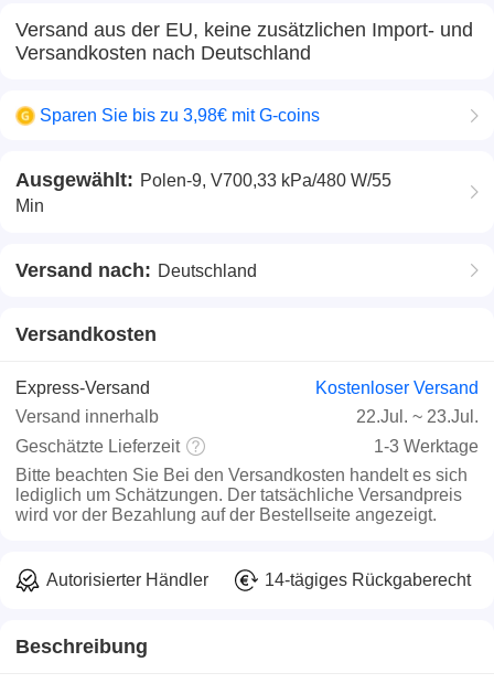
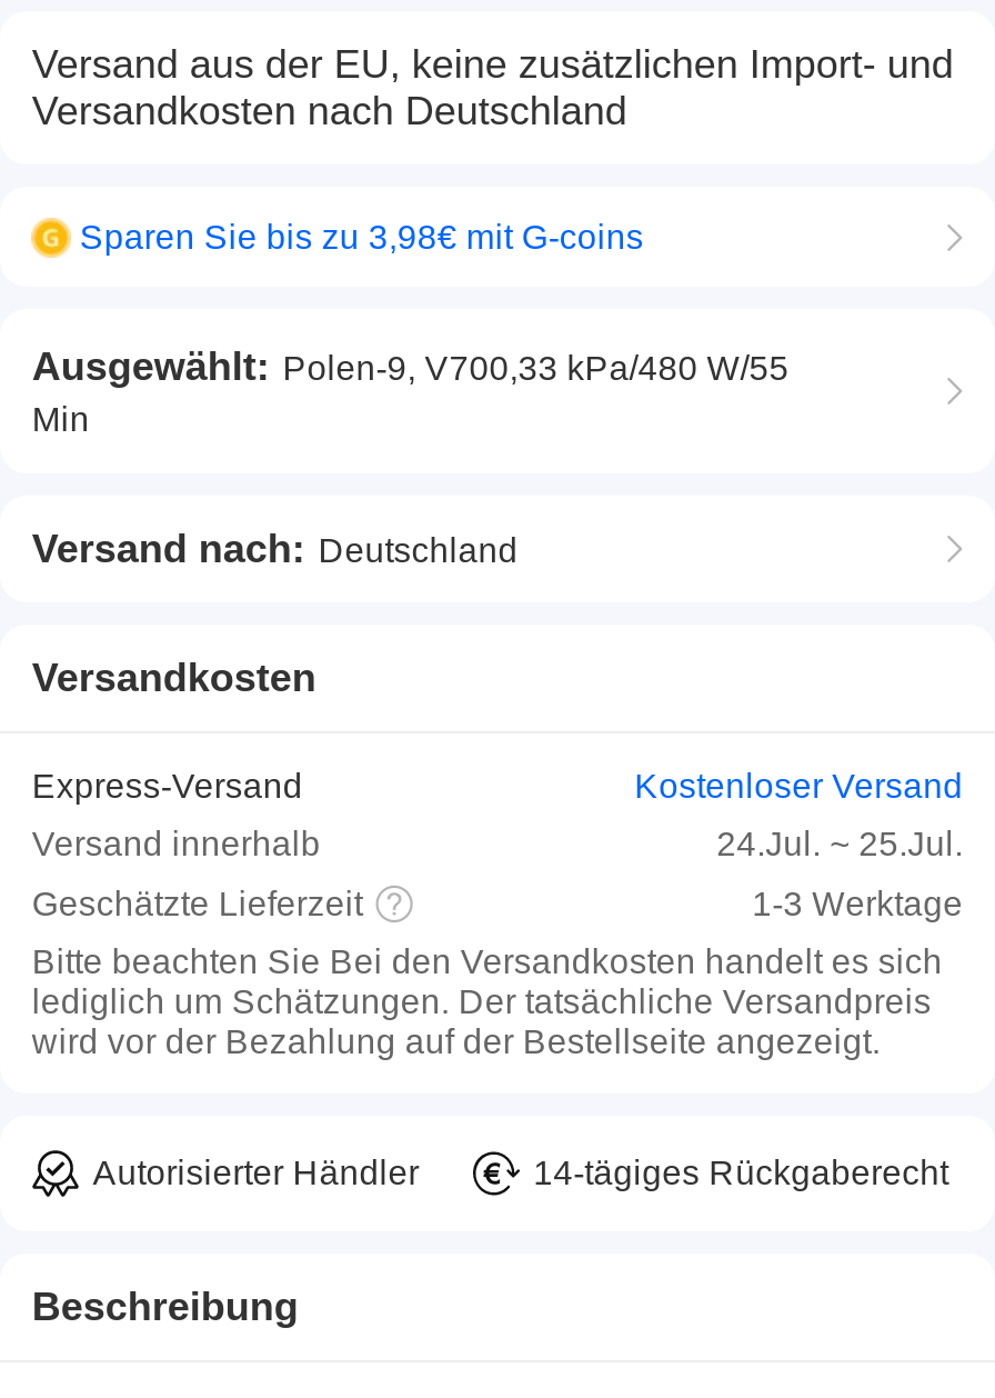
[356,407,478,426] 22.Jul. ~ 23.Jul. -> [717,825,963,863] 24.Jul. ~ 25.Jul.

